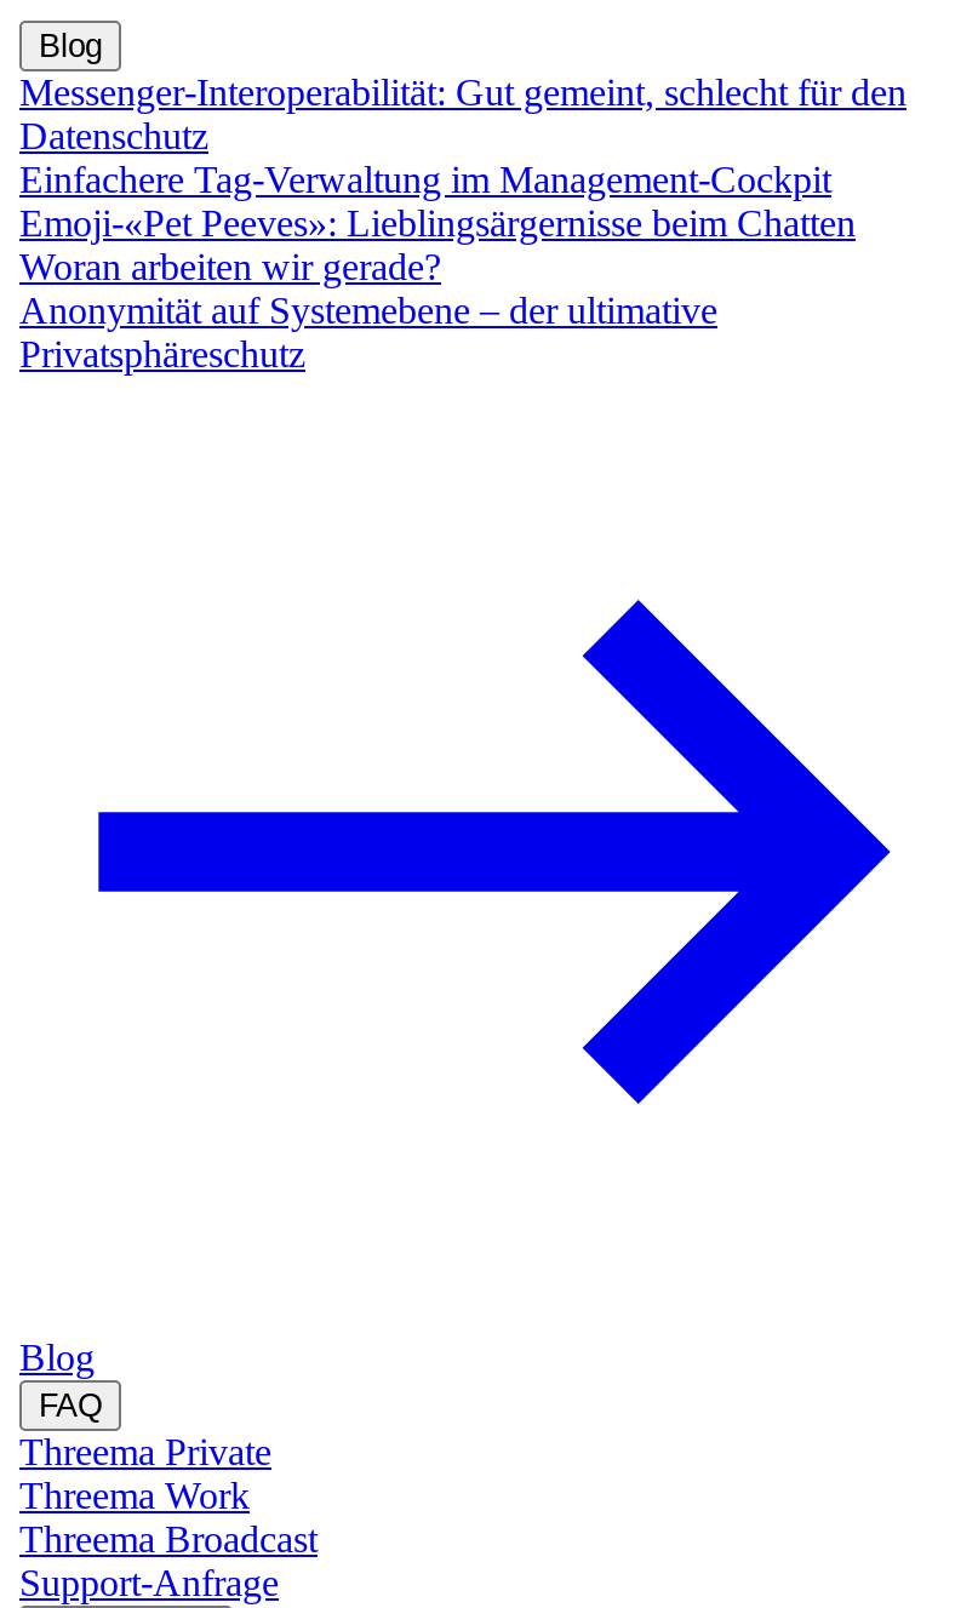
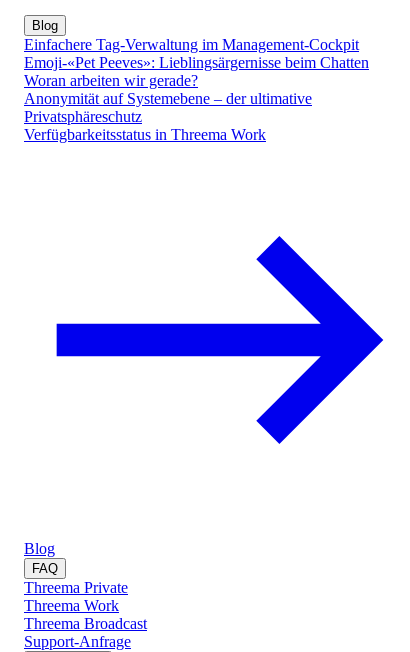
[19,70,906,155] Messenger-Interoperabilität: Gut gemeint, schlecht für den | Datenschutz -> none
moved [19,158,856,373] -> [24,35,369,124]: Einfachere Tag-Verwaltung im Management-Cockpit | Emoji-«Pet Peeves»: Lieblingsärgernisse beim Chatten | Woran arbeiten wir gerade? | Anonymität auf Systemebene – der ultimative | Privatsphäreschutz
none -> [24,125,266,142] Verfügbarkeitsstatus in Threema Work

